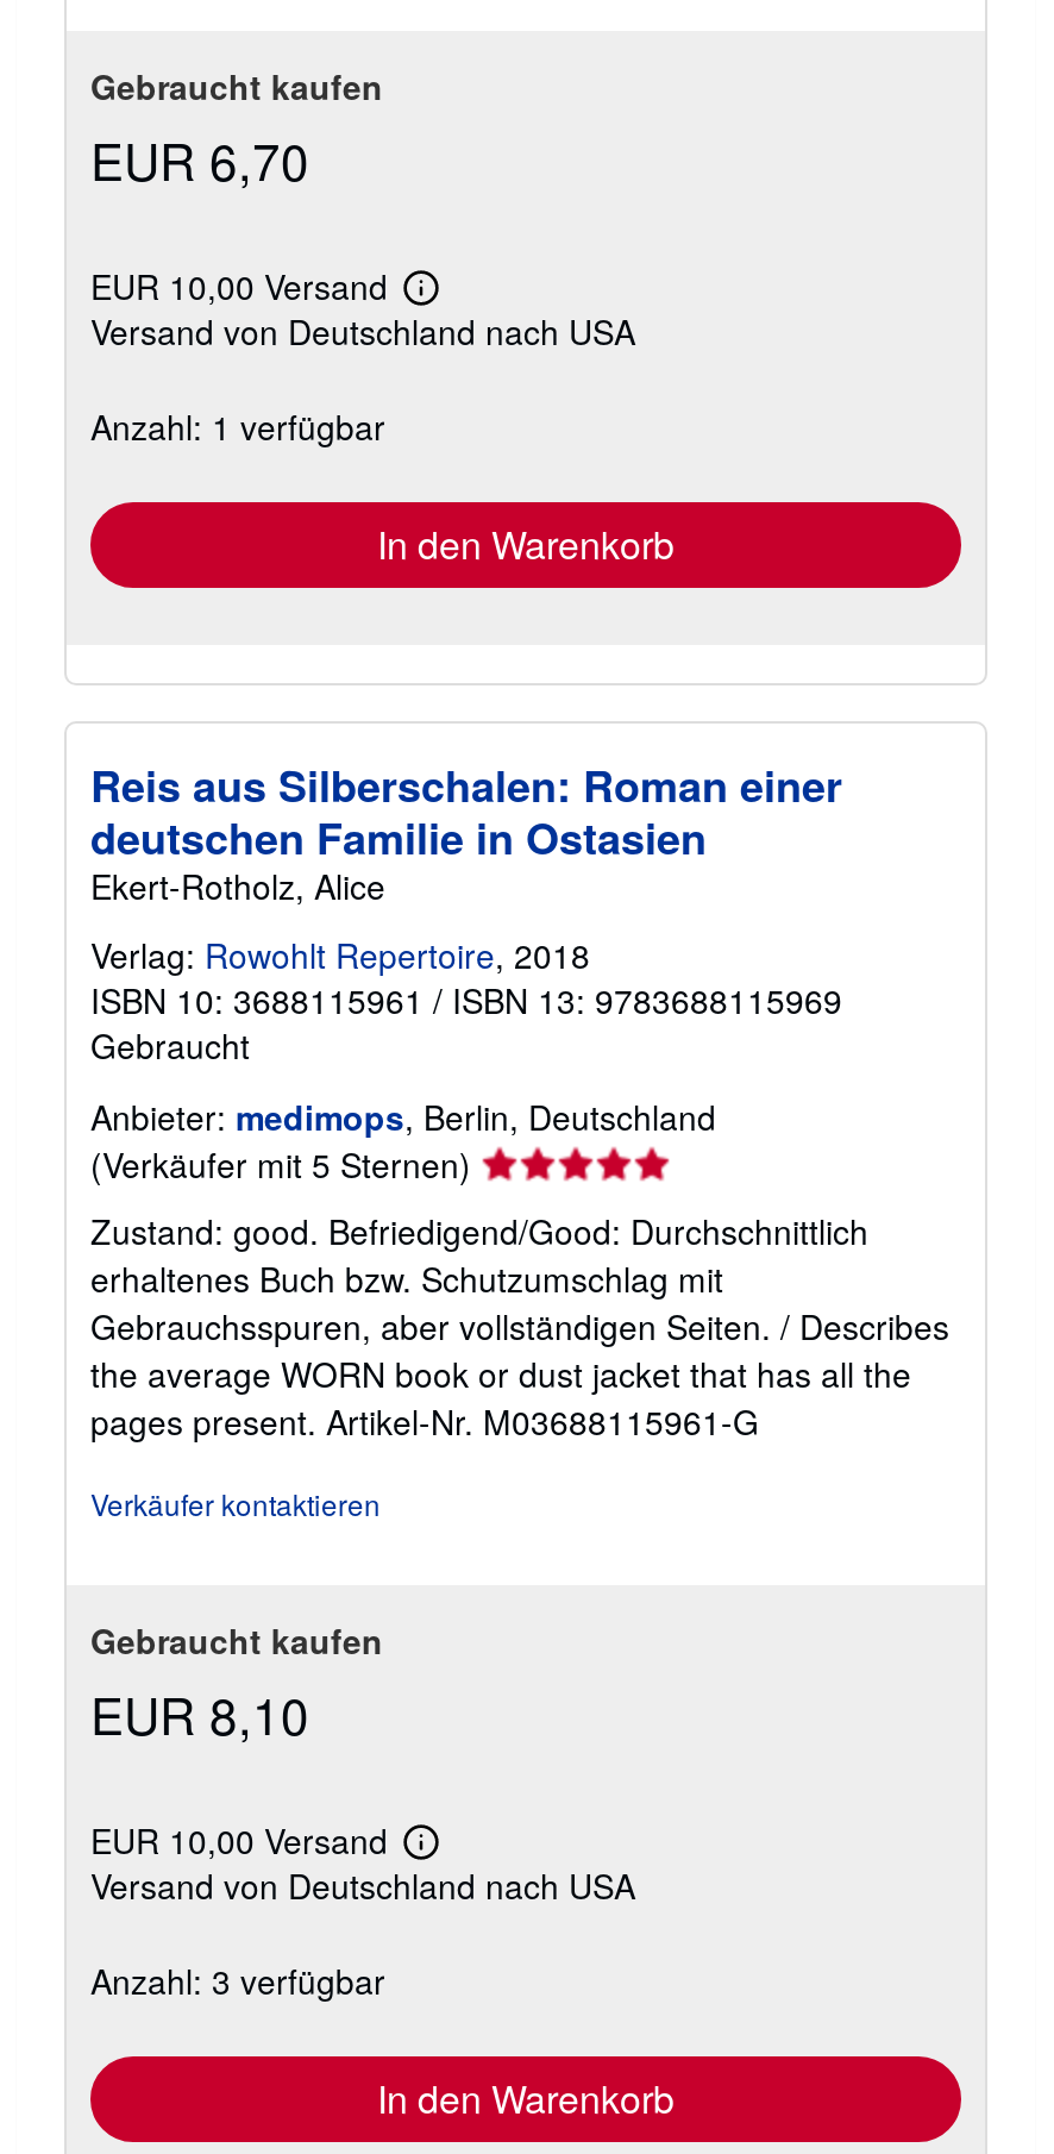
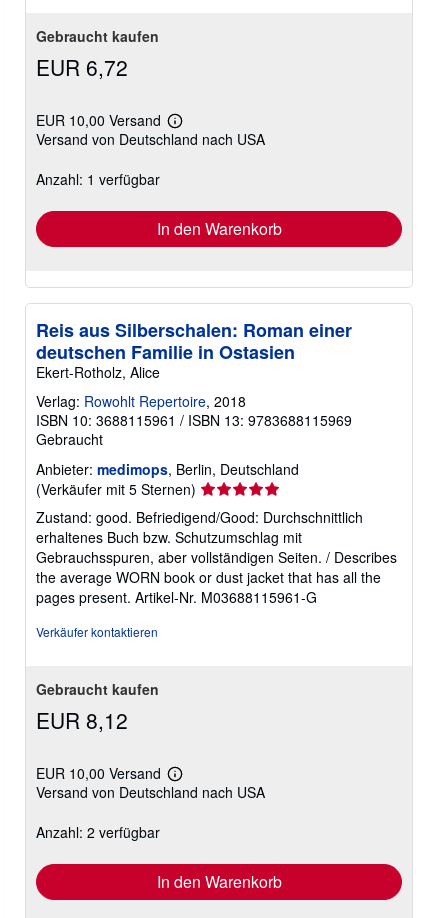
[90,124,309,195] EUR 6,70 -> [36,52,128,82] EUR 6,72
[90,1678,309,1750] EUR 8,10 -> [36,705,128,735] EUR 8,12
[90,1957,385,2004] Anzahl: 3 verfügbar -> [36,822,160,842] Anzahl: 2 verfügbar

